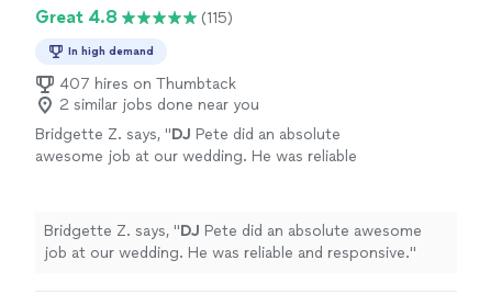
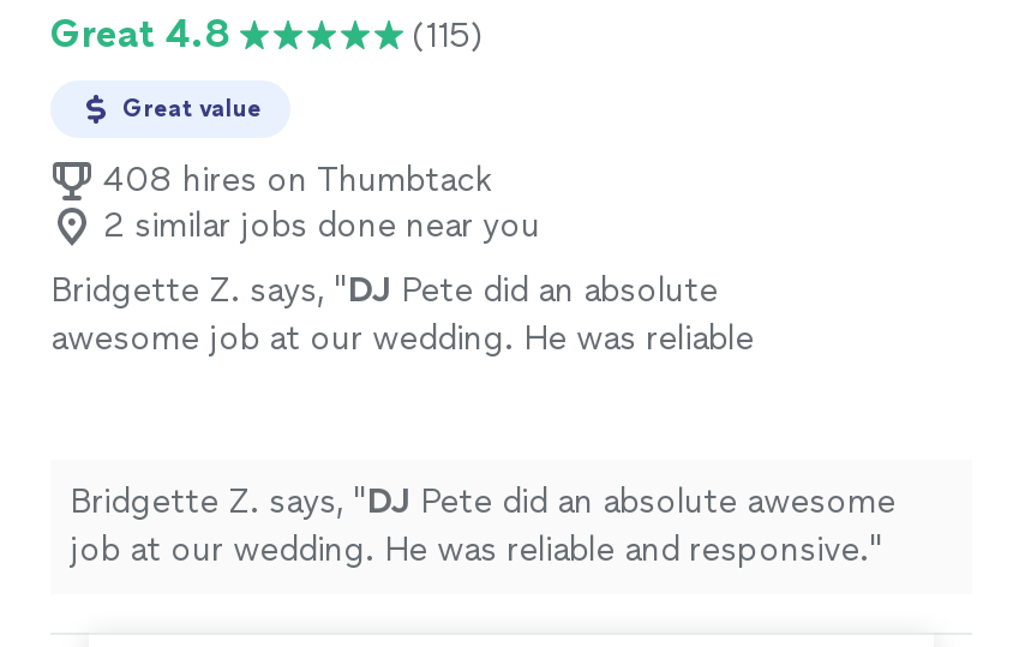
[68,44,154,58] In high demand -> [122,93,262,124] Great value
[59,75,236,93] 407 hires on Thumbtack -> [103,160,492,201] 408 hires on Thumbtack

